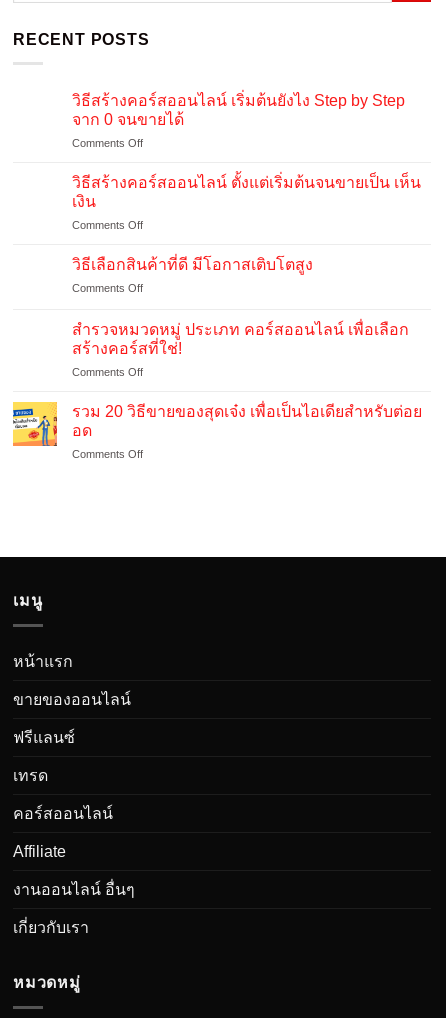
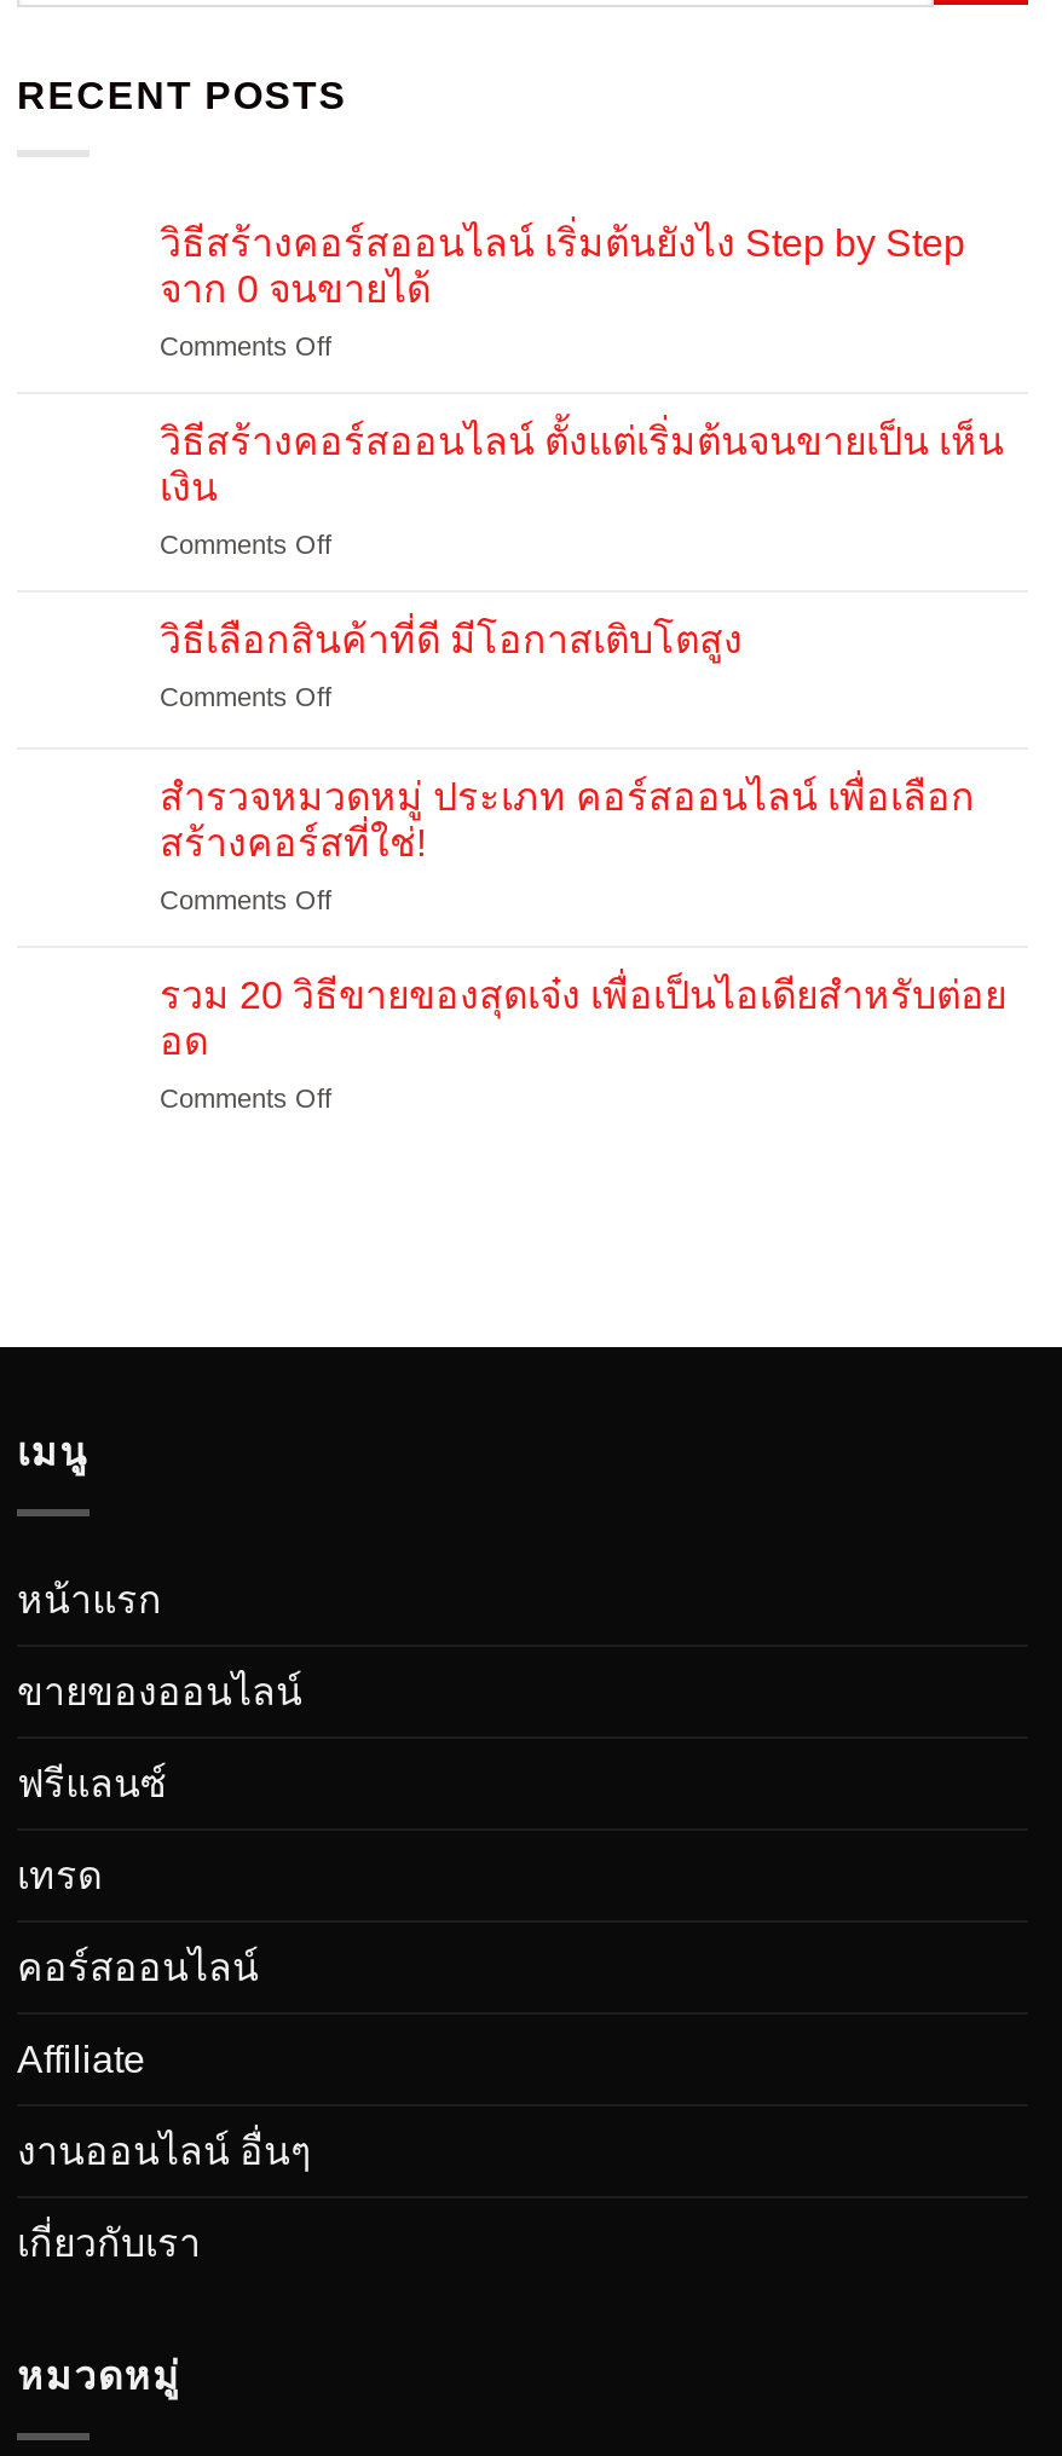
[12,401,58,447] [image] -> none

